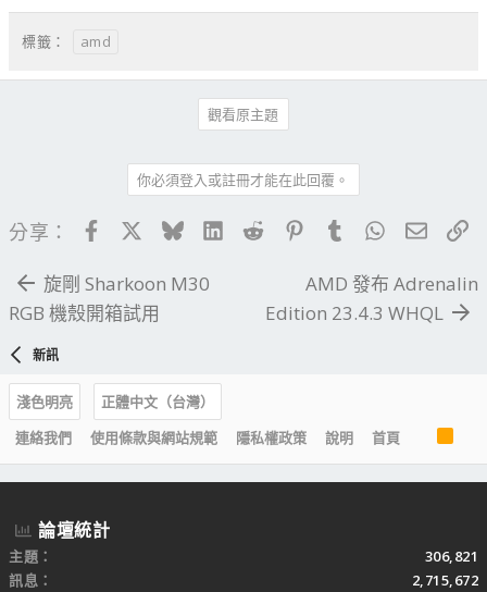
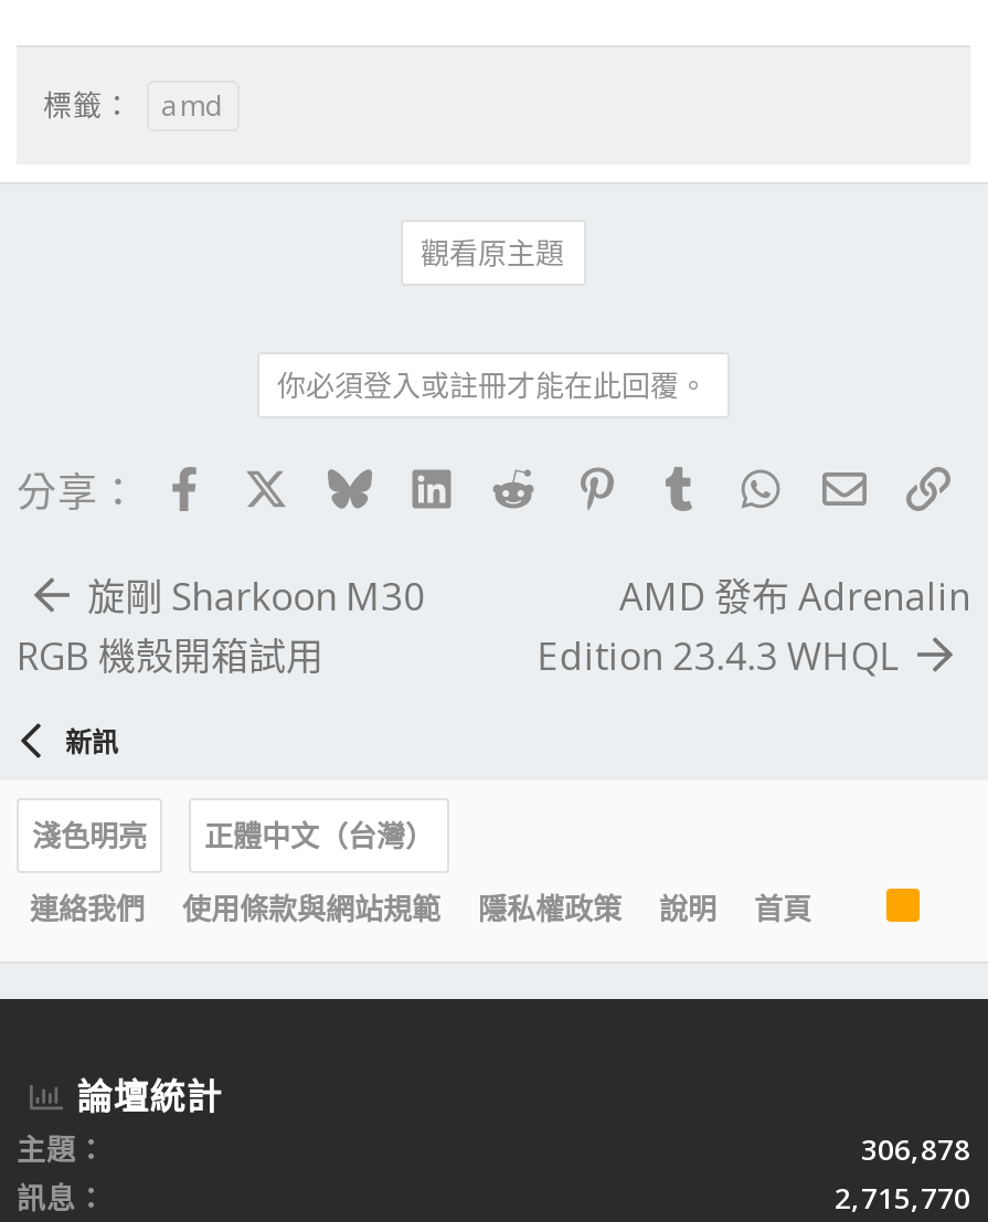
[424,546,478,565] 306,821 -> [861,1128,970,1168] 306,878
[411,570,478,589] 2,715,672 -> [835,1177,970,1216] 2,715,770

